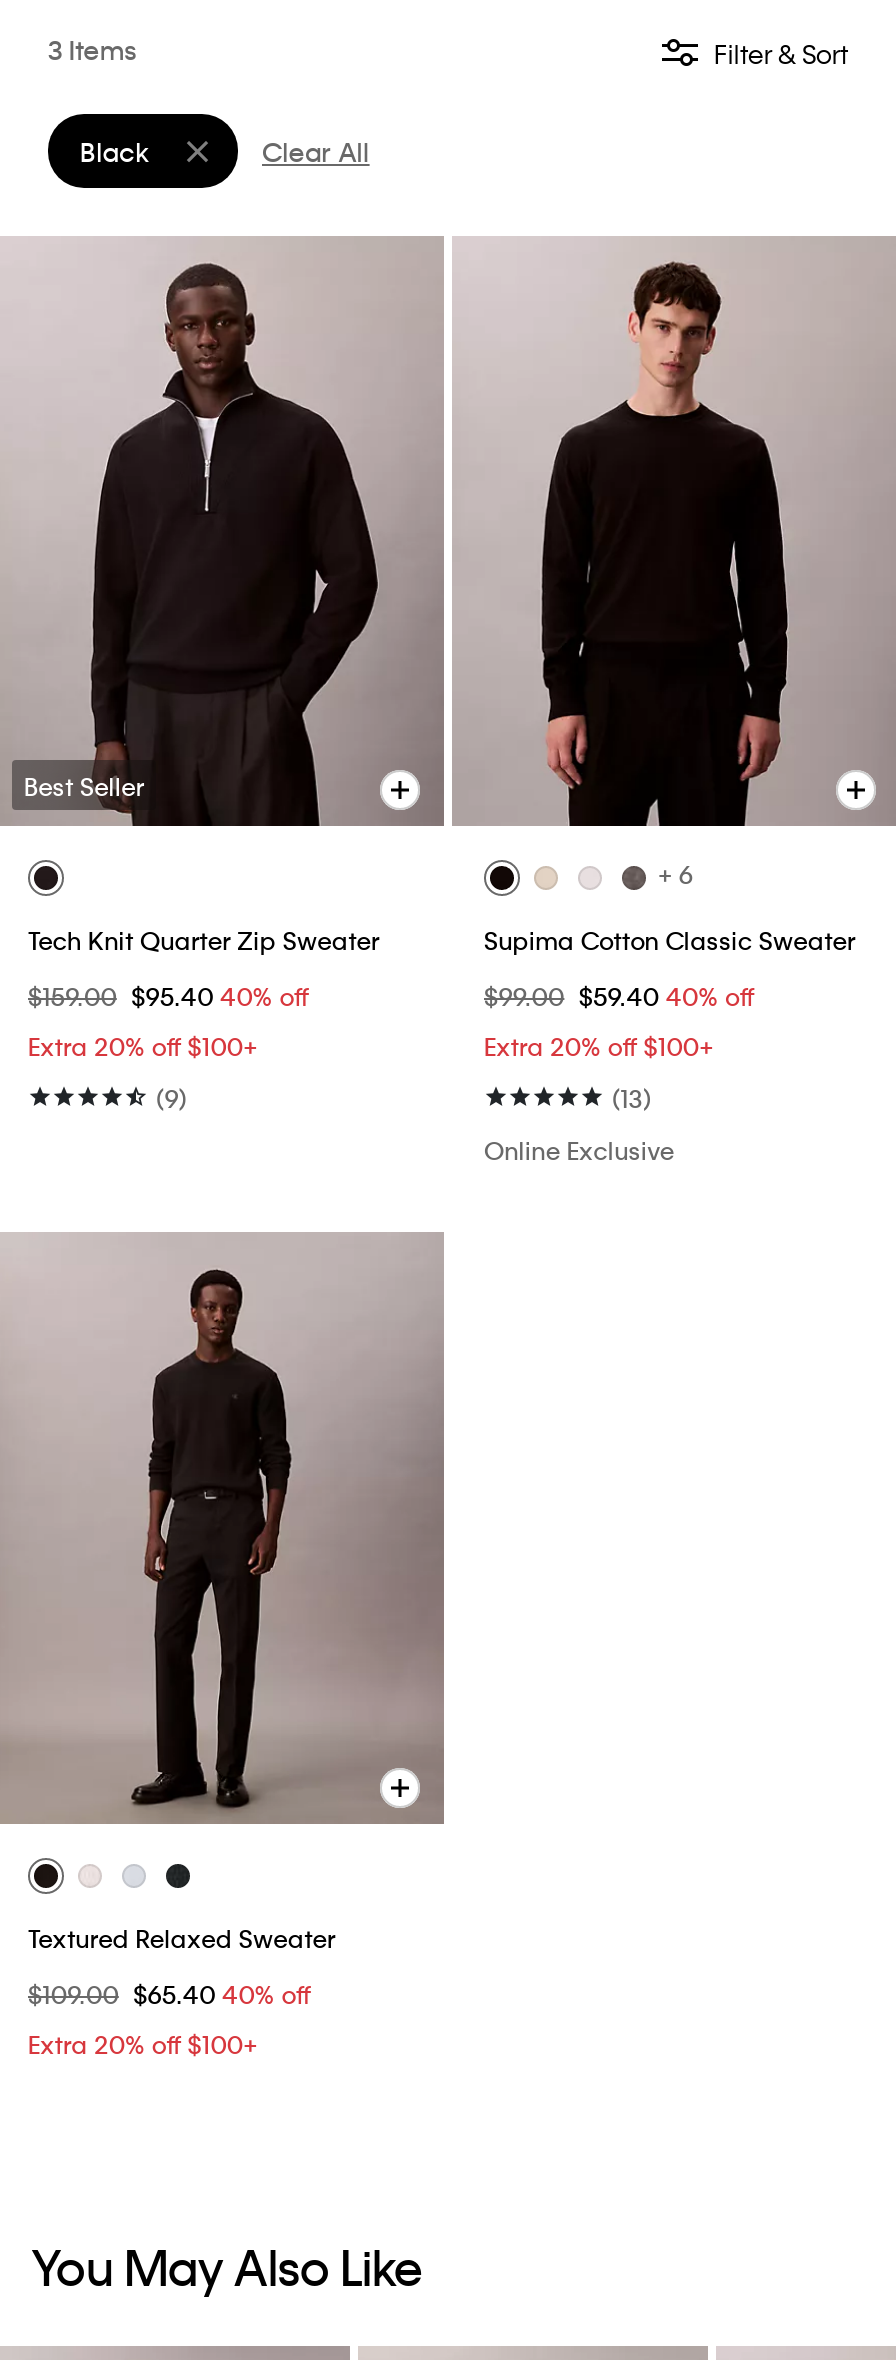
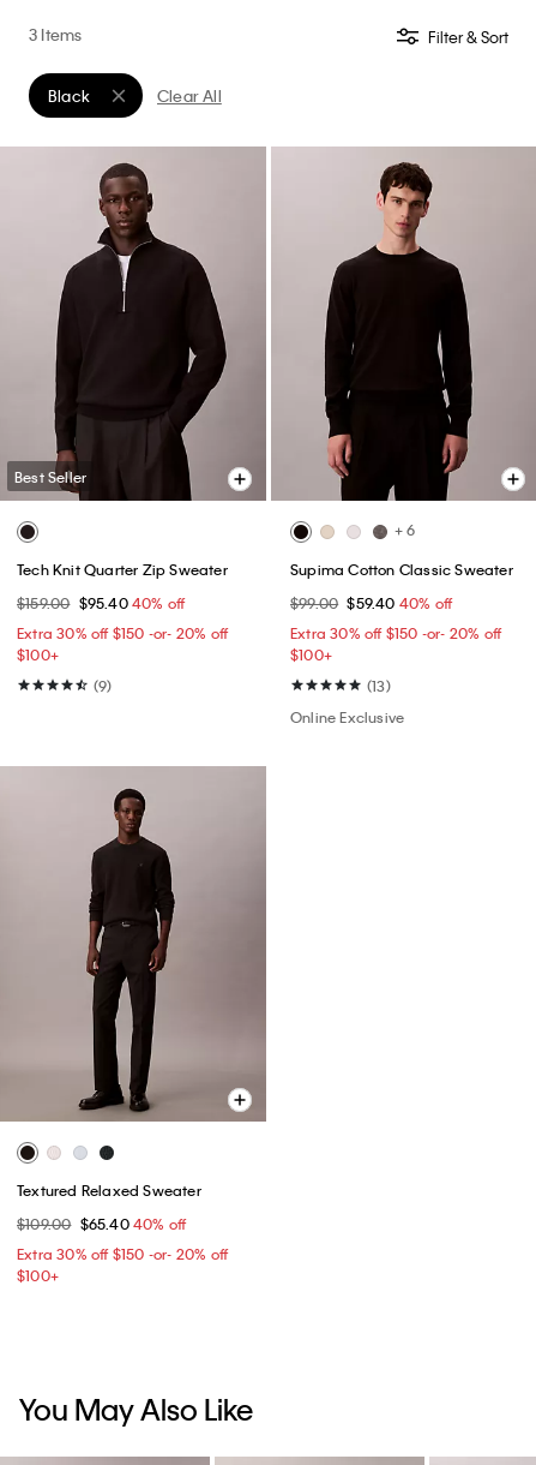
[28,1031,258,1063] Extra 20% off $100+ -> [17,624,228,664] Extra 30% off $150 -or- 20% off | $100+
[484,1031,714,1063] Extra 20% off $100+ -> [290,624,501,664] Extra 30% off $150 -or- 20% off | $100+
[28,2027,258,2059] Extra 20% off $100+ -> [17,1243,228,1284] Extra 30% off $150 -or- 20% off | $100+

